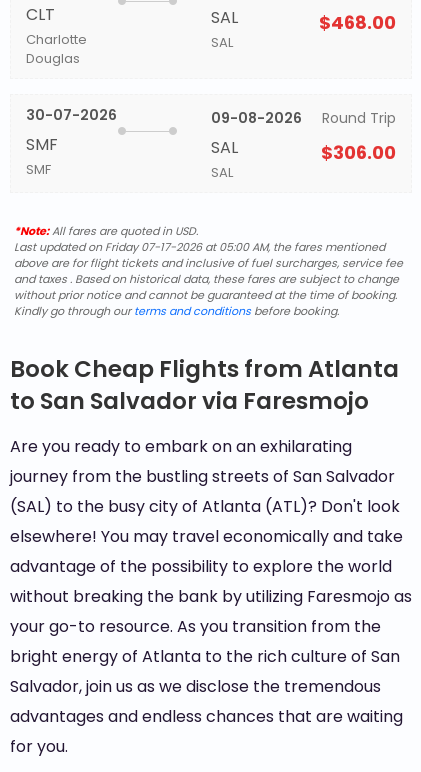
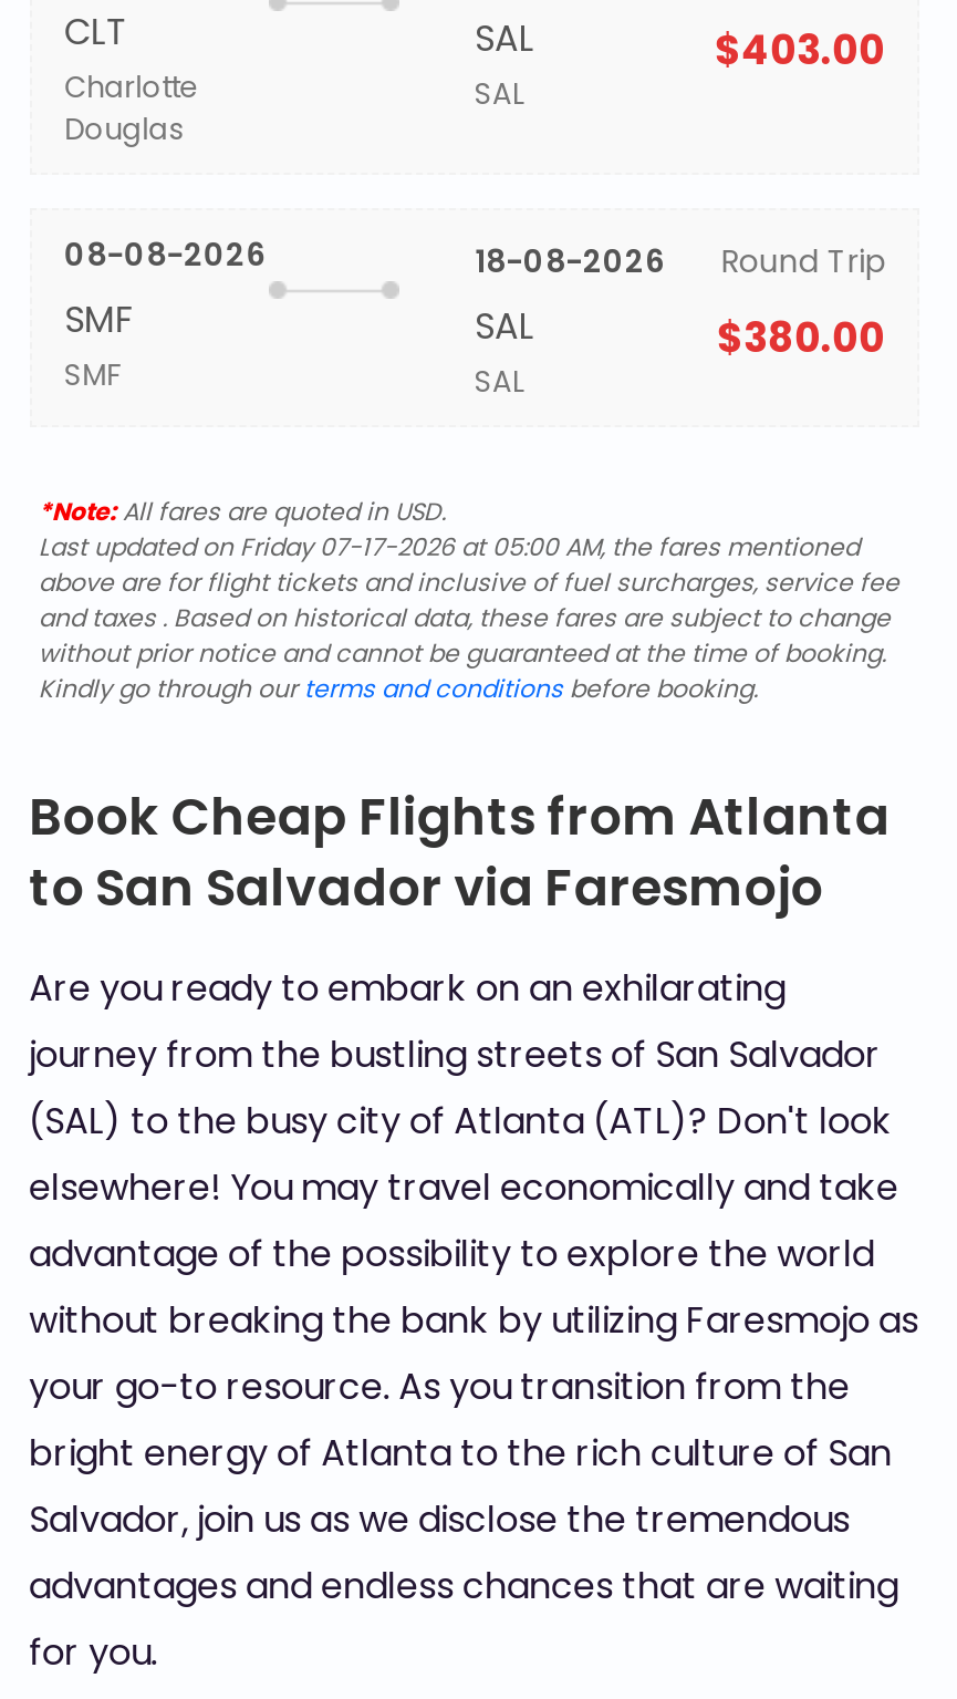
[319,10,396,35] $468.00 -> [714,22,885,77] $403.00
[26,105,117,125] 30-07-2026 -> [64,232,266,277] 08-08-2026
[211,108,396,128] 09-08-2026 Round Trip -> [475,239,885,283] 18-08-2026 Round Trip
[321,140,396,165] $306.00 -> [716,310,885,365] $380.00

